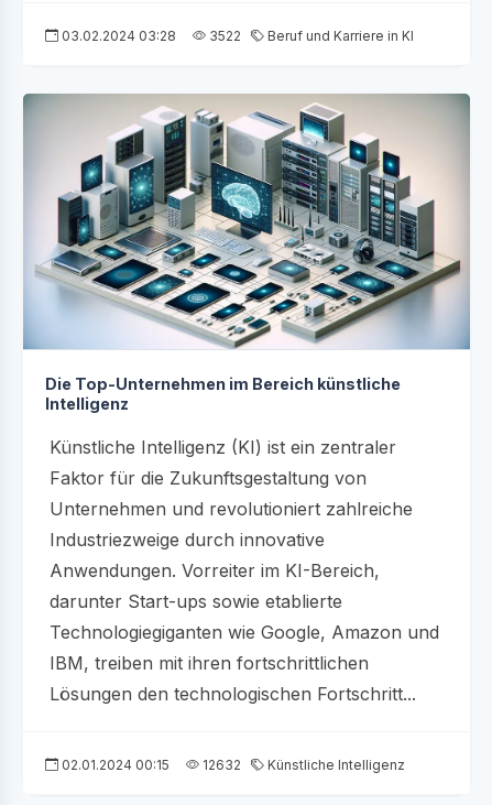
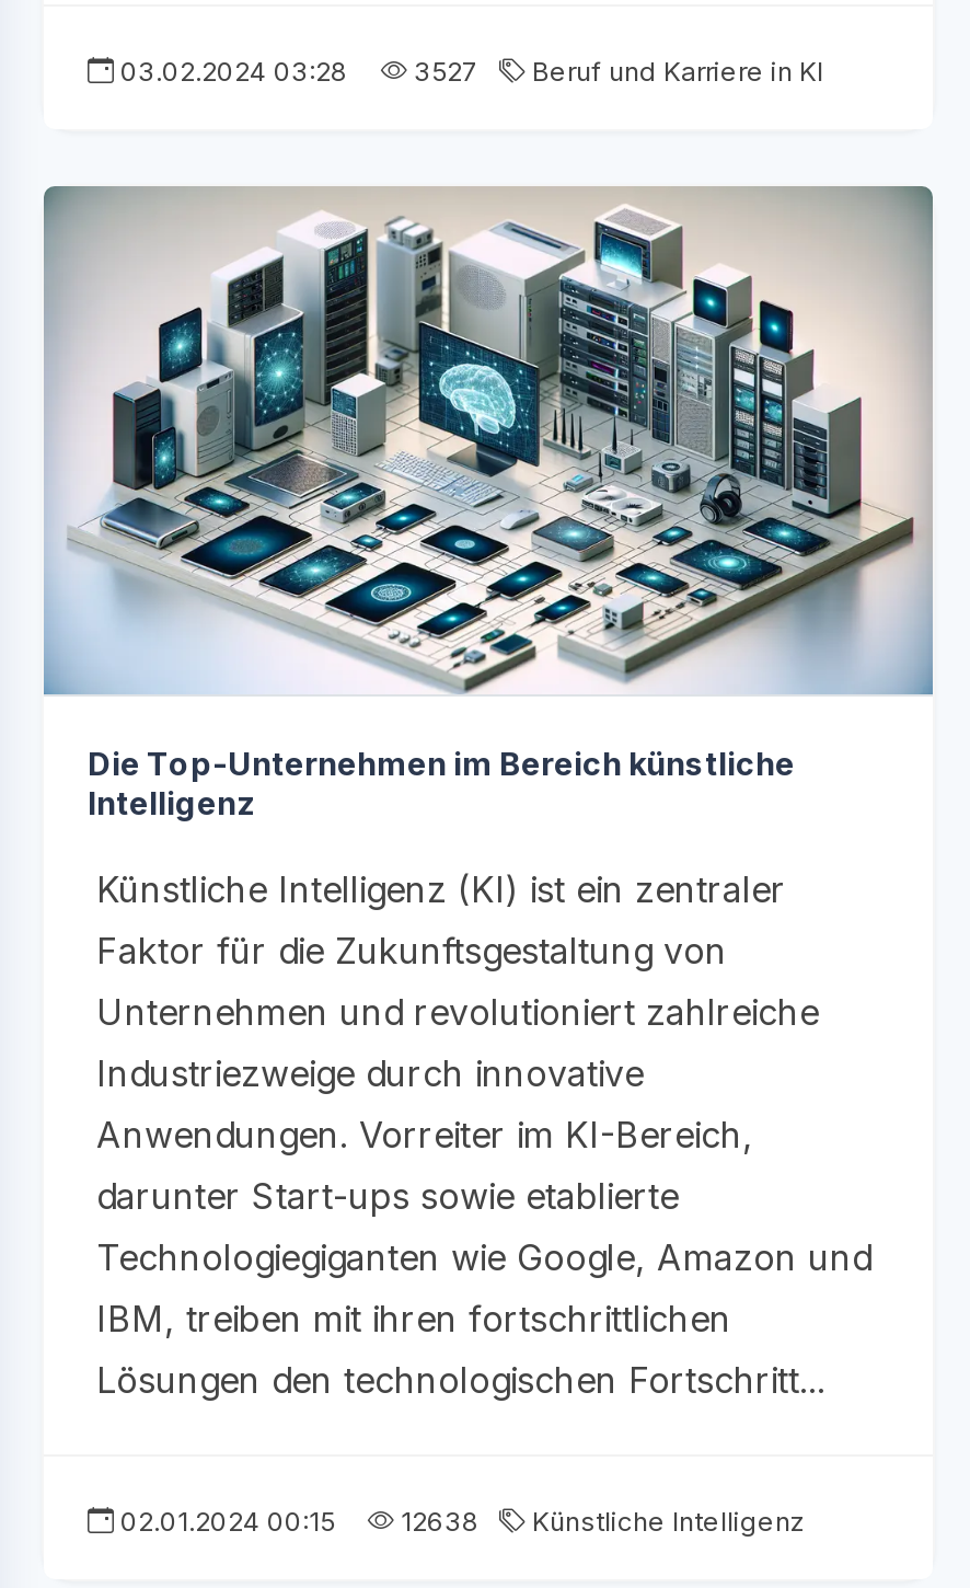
[58,27,414,44] 03.02.2024 03:28 3522 Beruf und Karriere in KI -> [114,55,823,87] 03.02.2024 03:28 3527 Beruf und Karriere in KI
[58,756,405,773] 02.01.2024 00:15 12632 Künstliche Intelligenz -> [114,1504,806,1537] 02.01.2024 00:15 12638 Künstliche Intelligenz

